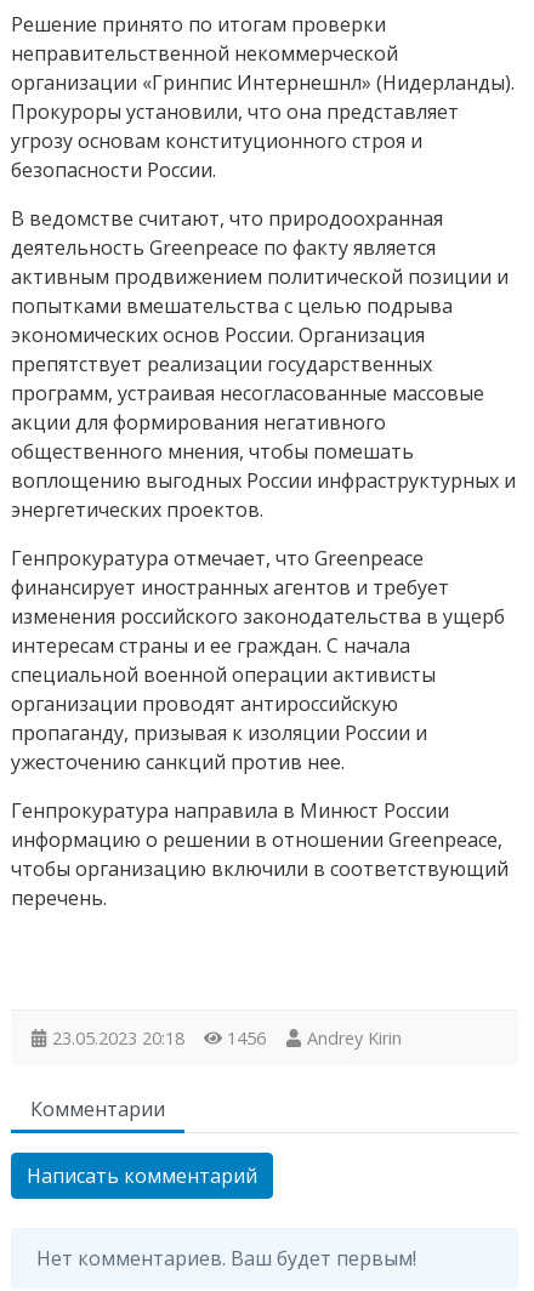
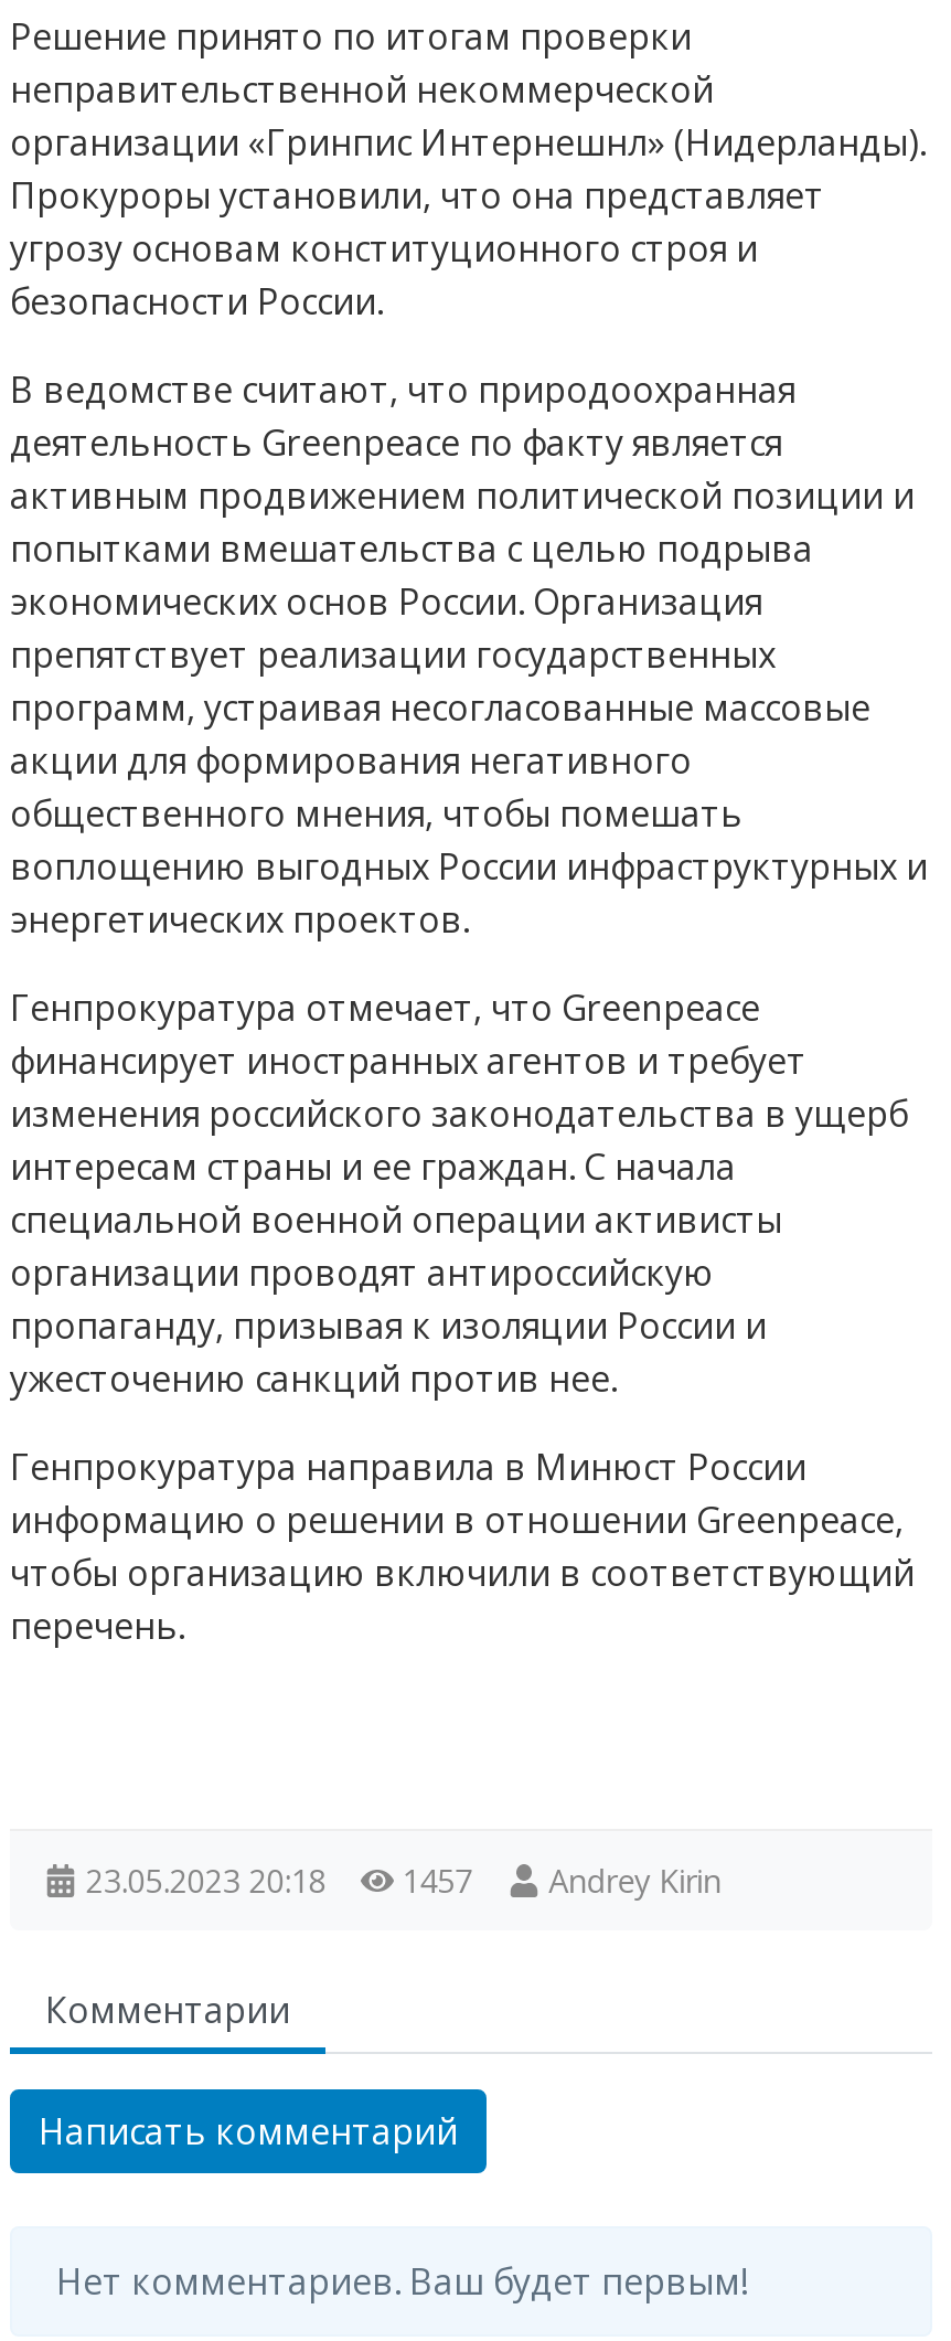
[53,1026,402,1050] 23.05.2023 20:18 1456 Andrey Kirin -> [86,1860,721,1902] 23.05.2023 20:18 1457 Andrey Kirin

